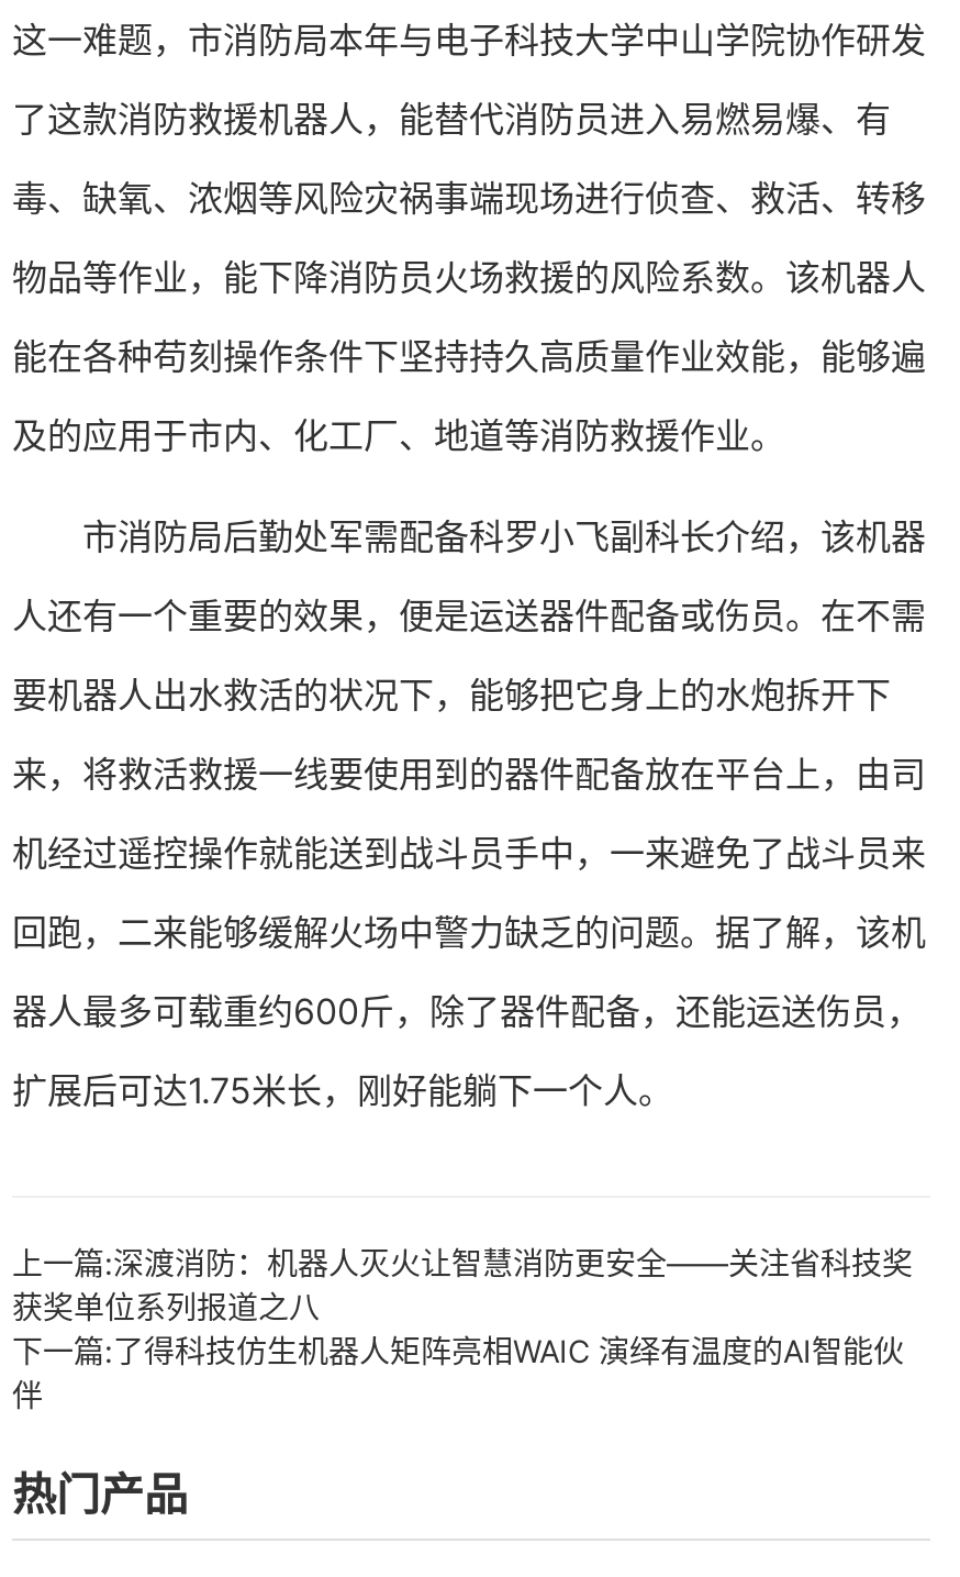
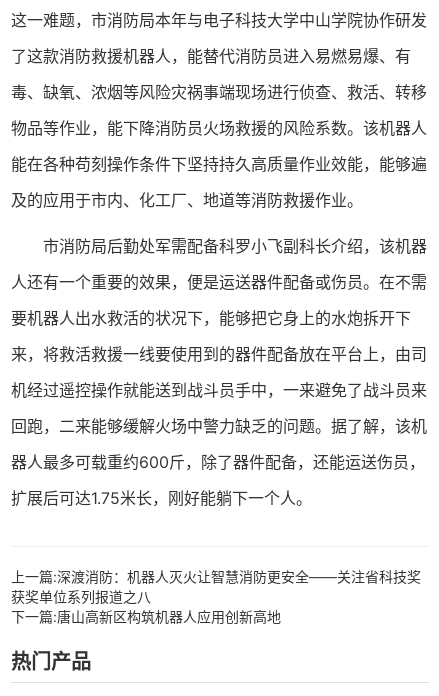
[12,1332,904,1413] 下一篇:了得科技仿生机器人矩阵亮相WAIC 演绎有温度的AI智能伙 | 伴 -> [11,608,281,625] 下一篇:唐山高新区构筑机器人应用创新高地

